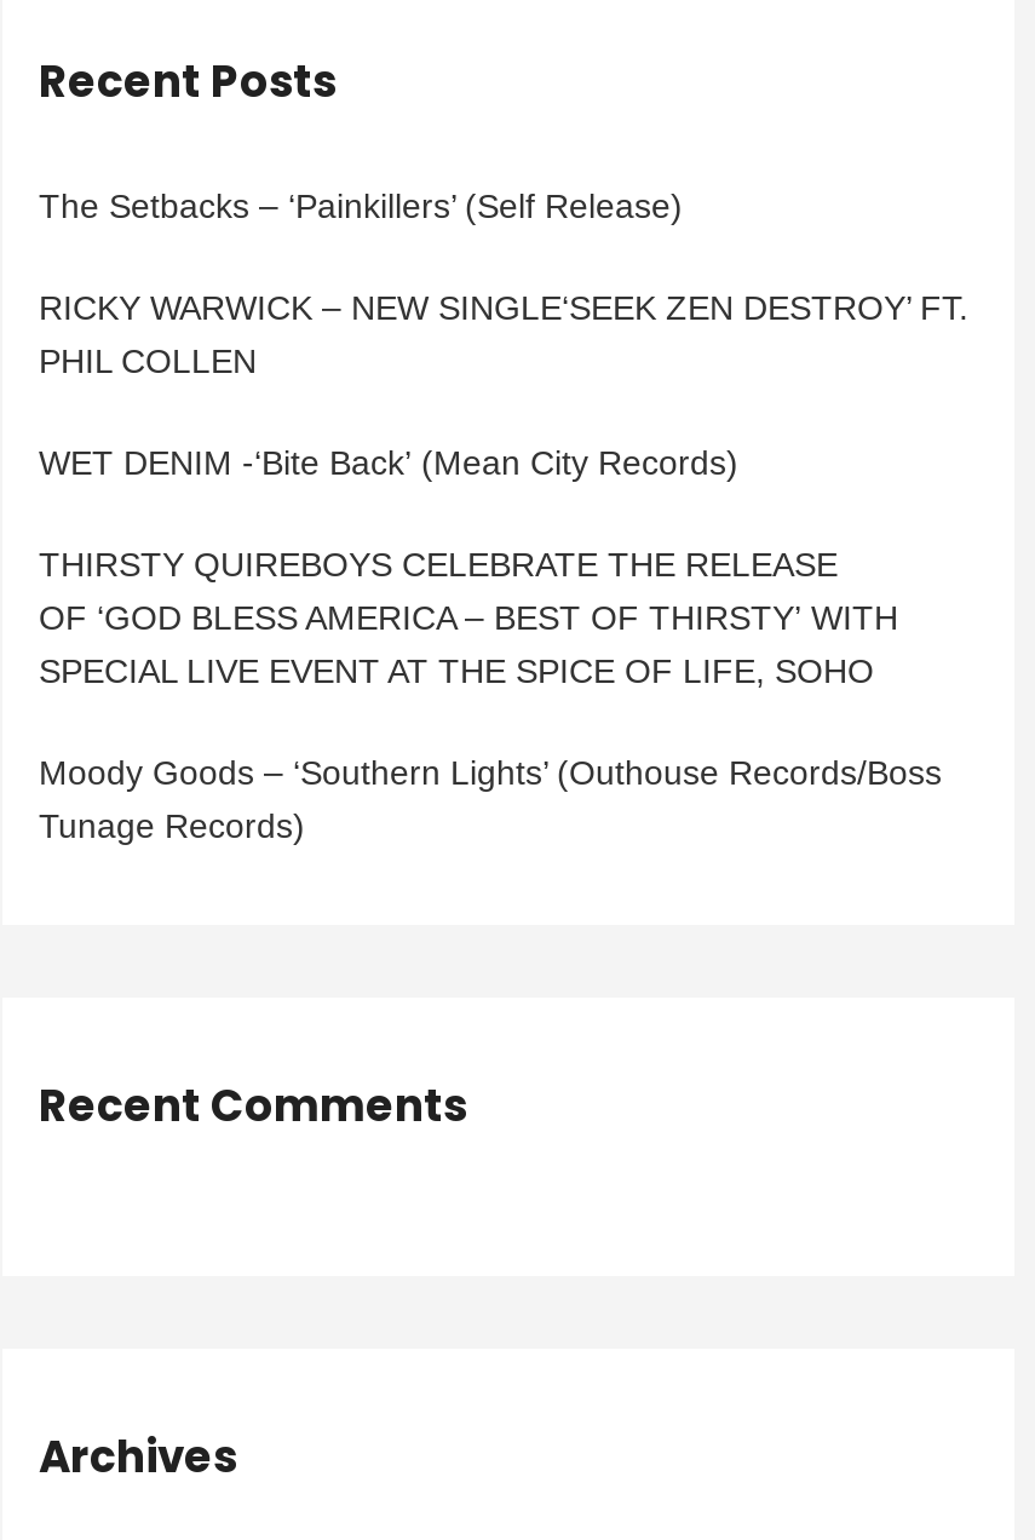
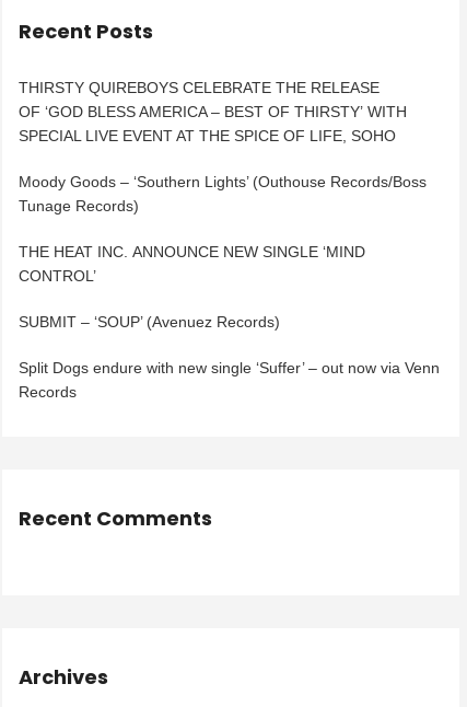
[39,187,968,482] The Setbacks – ‘Painkillers’ (Self Release) | RICKY WARWICK – NEW SINGLE‘SEEK ZEN DESTROY’ FT. | PHIL COLLEN | WET DENIM -‘Bite Back’ (Mean City Records) -> none
moved [39,545,942,845] -> [19,79,427,215]: THIRSTY QUIREBOYS CELEBRATE THE RELEASE | OF ‘GOD BLESS AMERICA – BEST OF THIRSTY’ WITH | SPECIAL LIVE EVENT AT THE SPICE OF LIFE, SOHO | Moody Goods – ‘Southern Lights’ (Outhouse Records/Boss | Tunage Records)
none -> [19,243,440,401] THE HEAT INC. ANNOUNCE NEW SINGLE ‘MIND | CONTROL’ | SUBMIT – ‘SOUP’ (Avenuez Records) | Split Dogs endure with new single ‘Suffer’ – out now via Venn | Records

